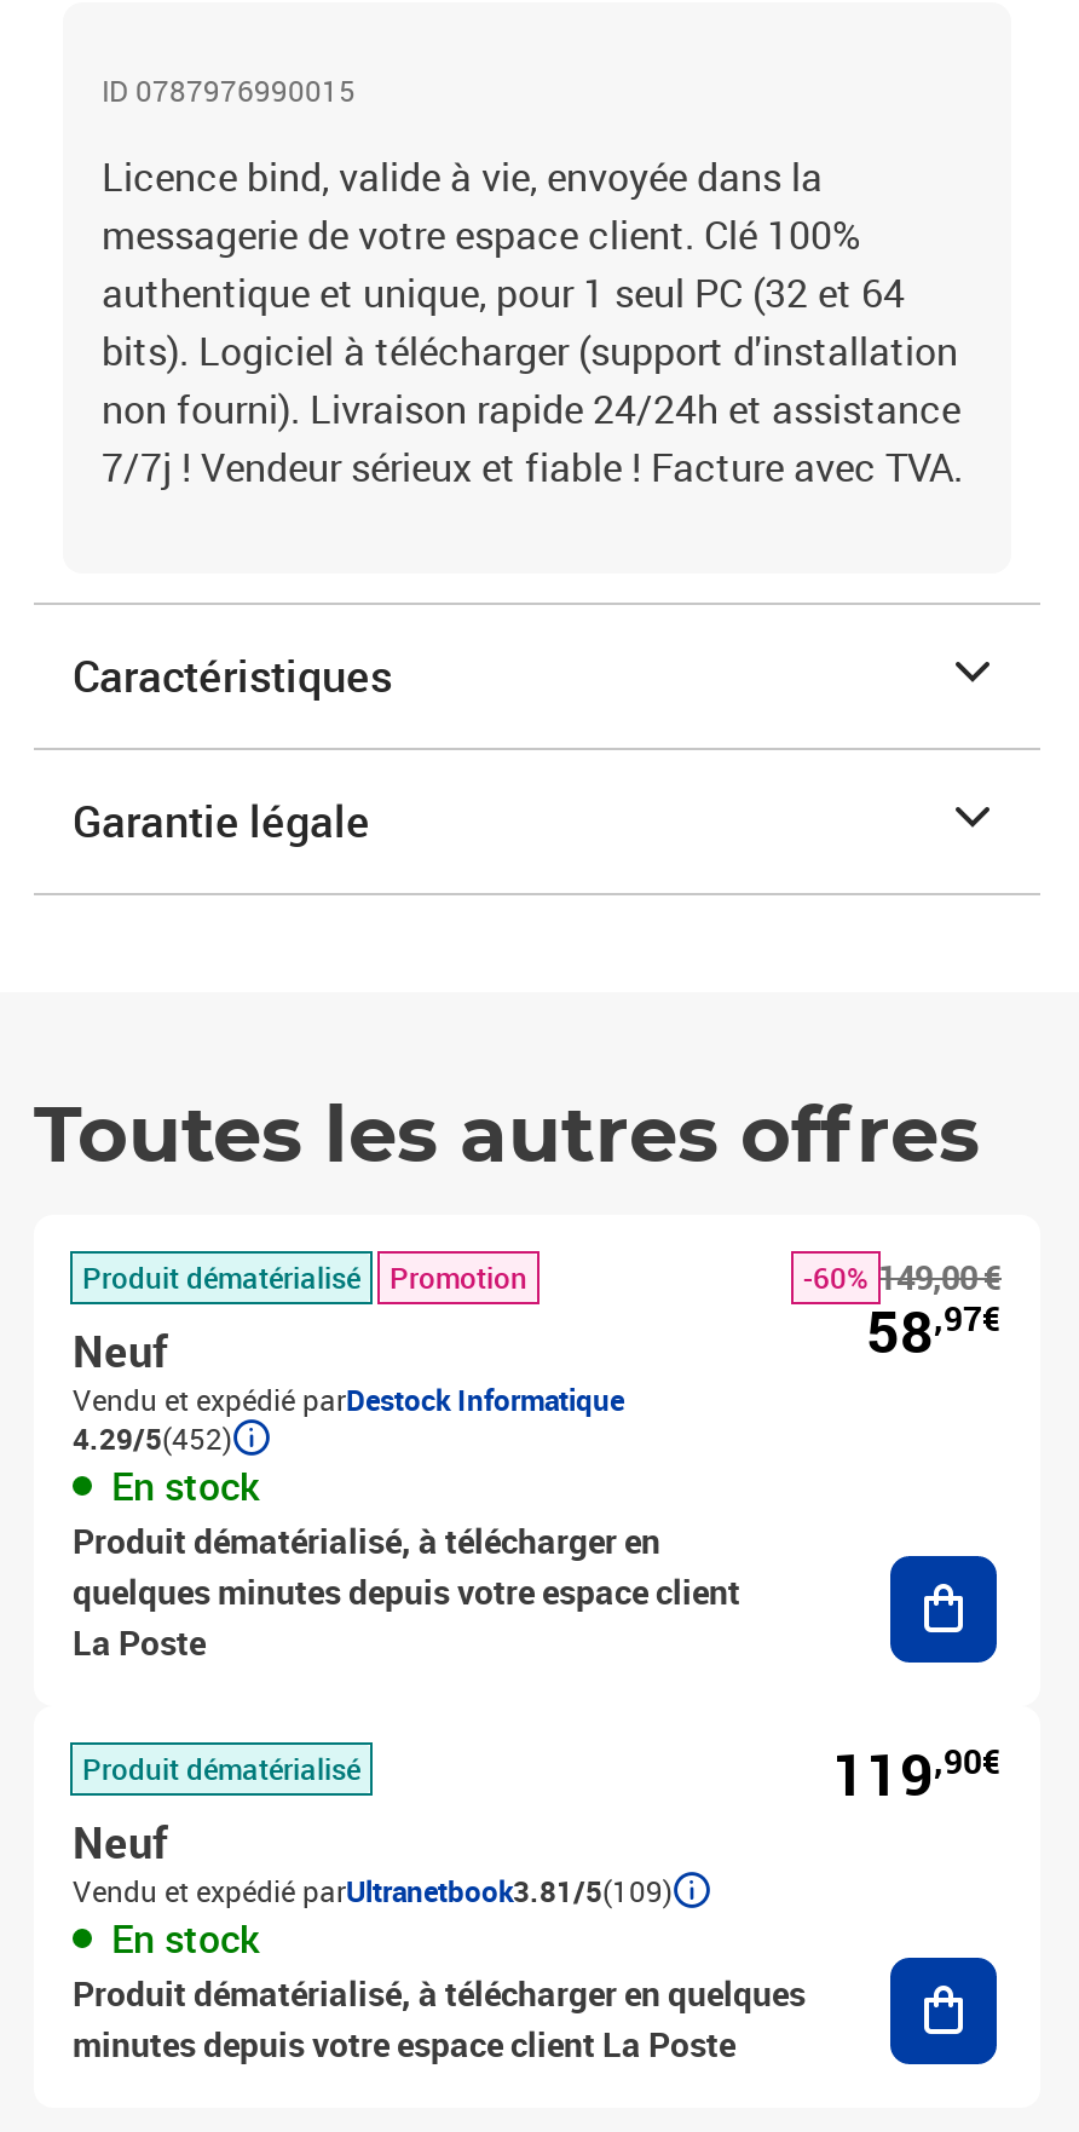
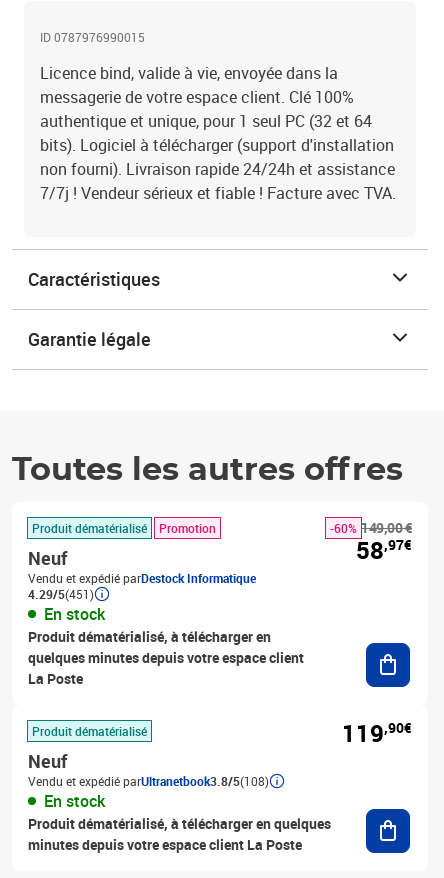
[73,1418,232,1457] 4.29/5(452) -> [28,586,94,602] 4.29/5(451)
[73,1871,673,1909] Vendu et expédié parUltranetbook3.81/5(109) -> [28,773,269,789] Vendu et expédié parUltranetbook3.8/5(108)

